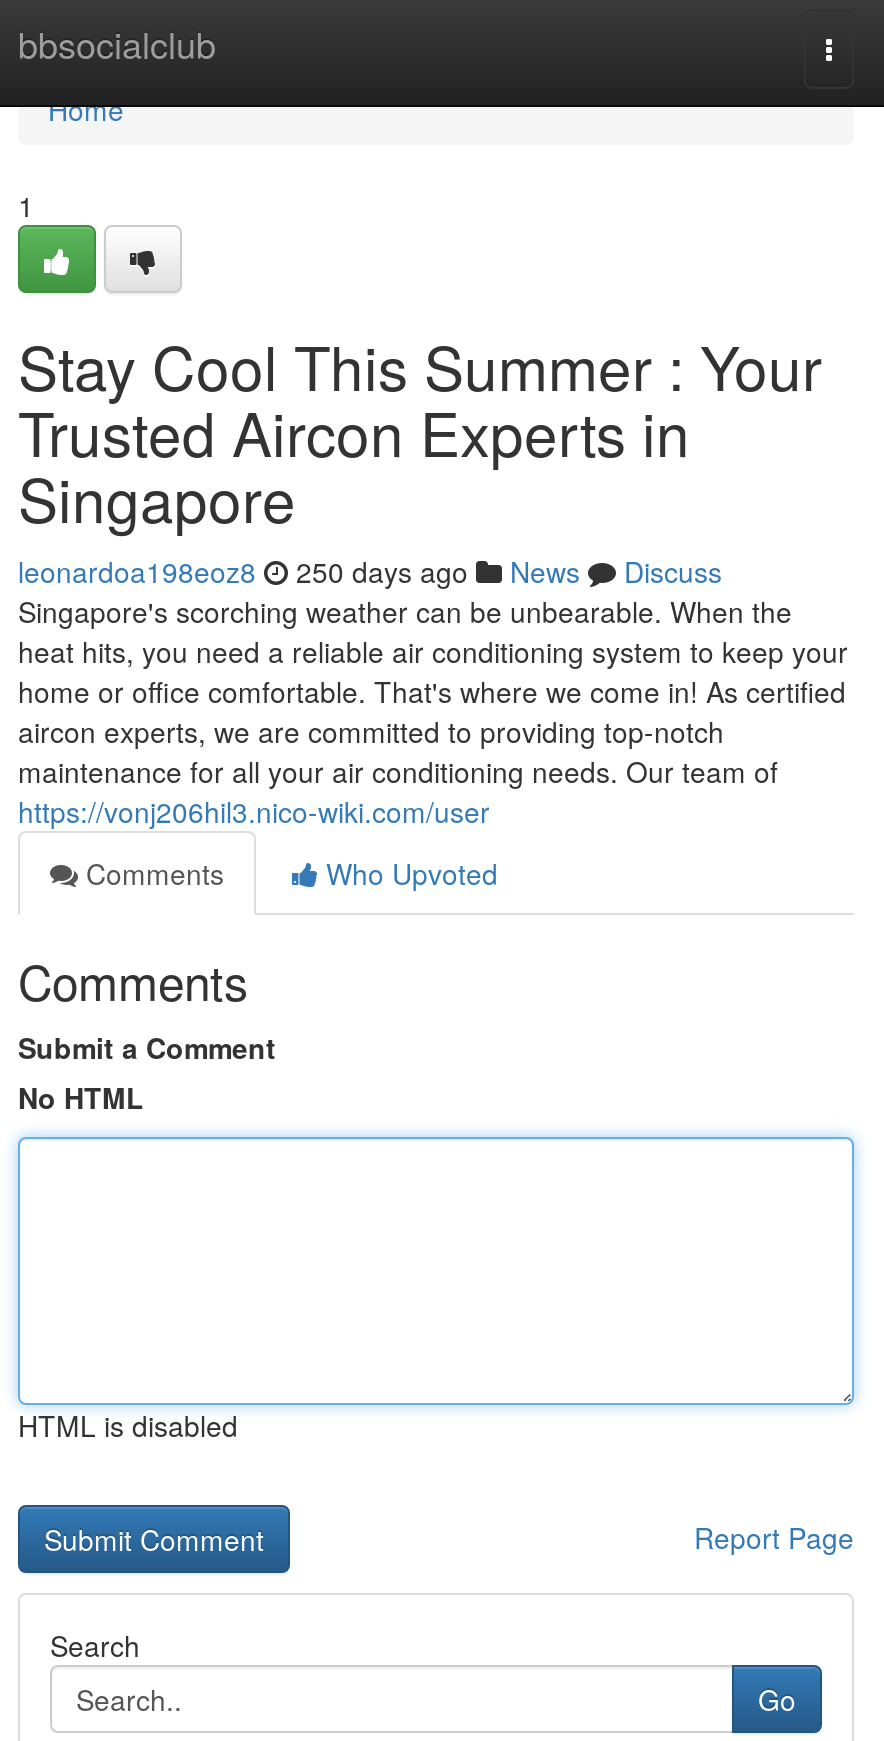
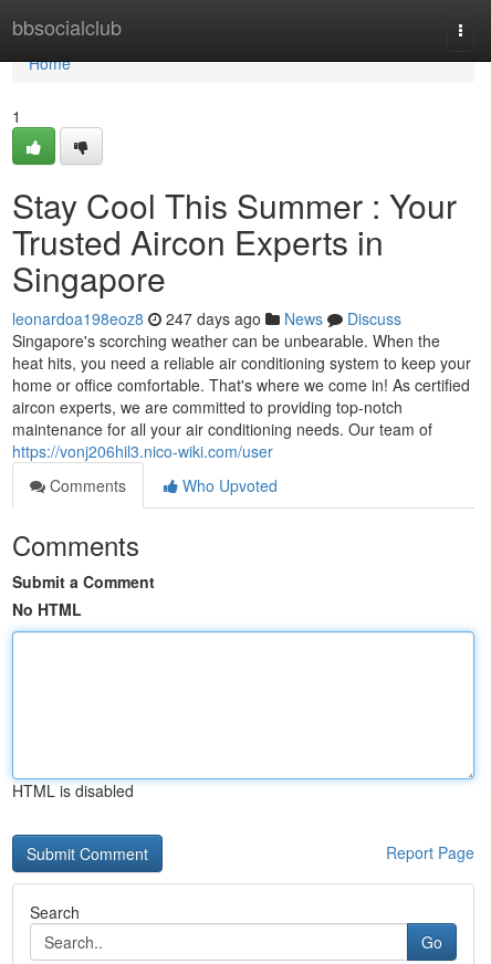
[18,551,722,591] leonardoa198eoz8 250 days ago News Discuss -> [12,307,401,329] leonardoa198eoz8 247 days ago News Discuss

